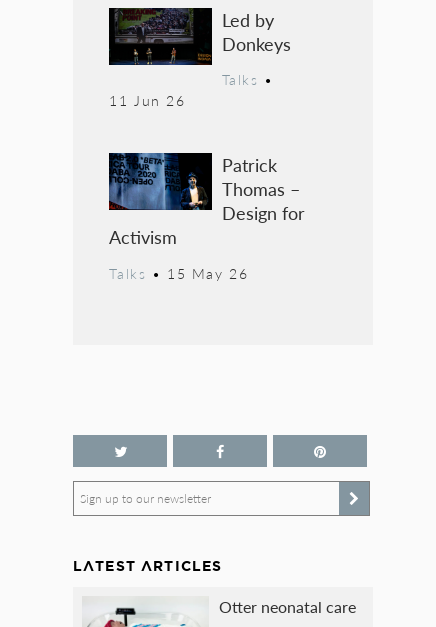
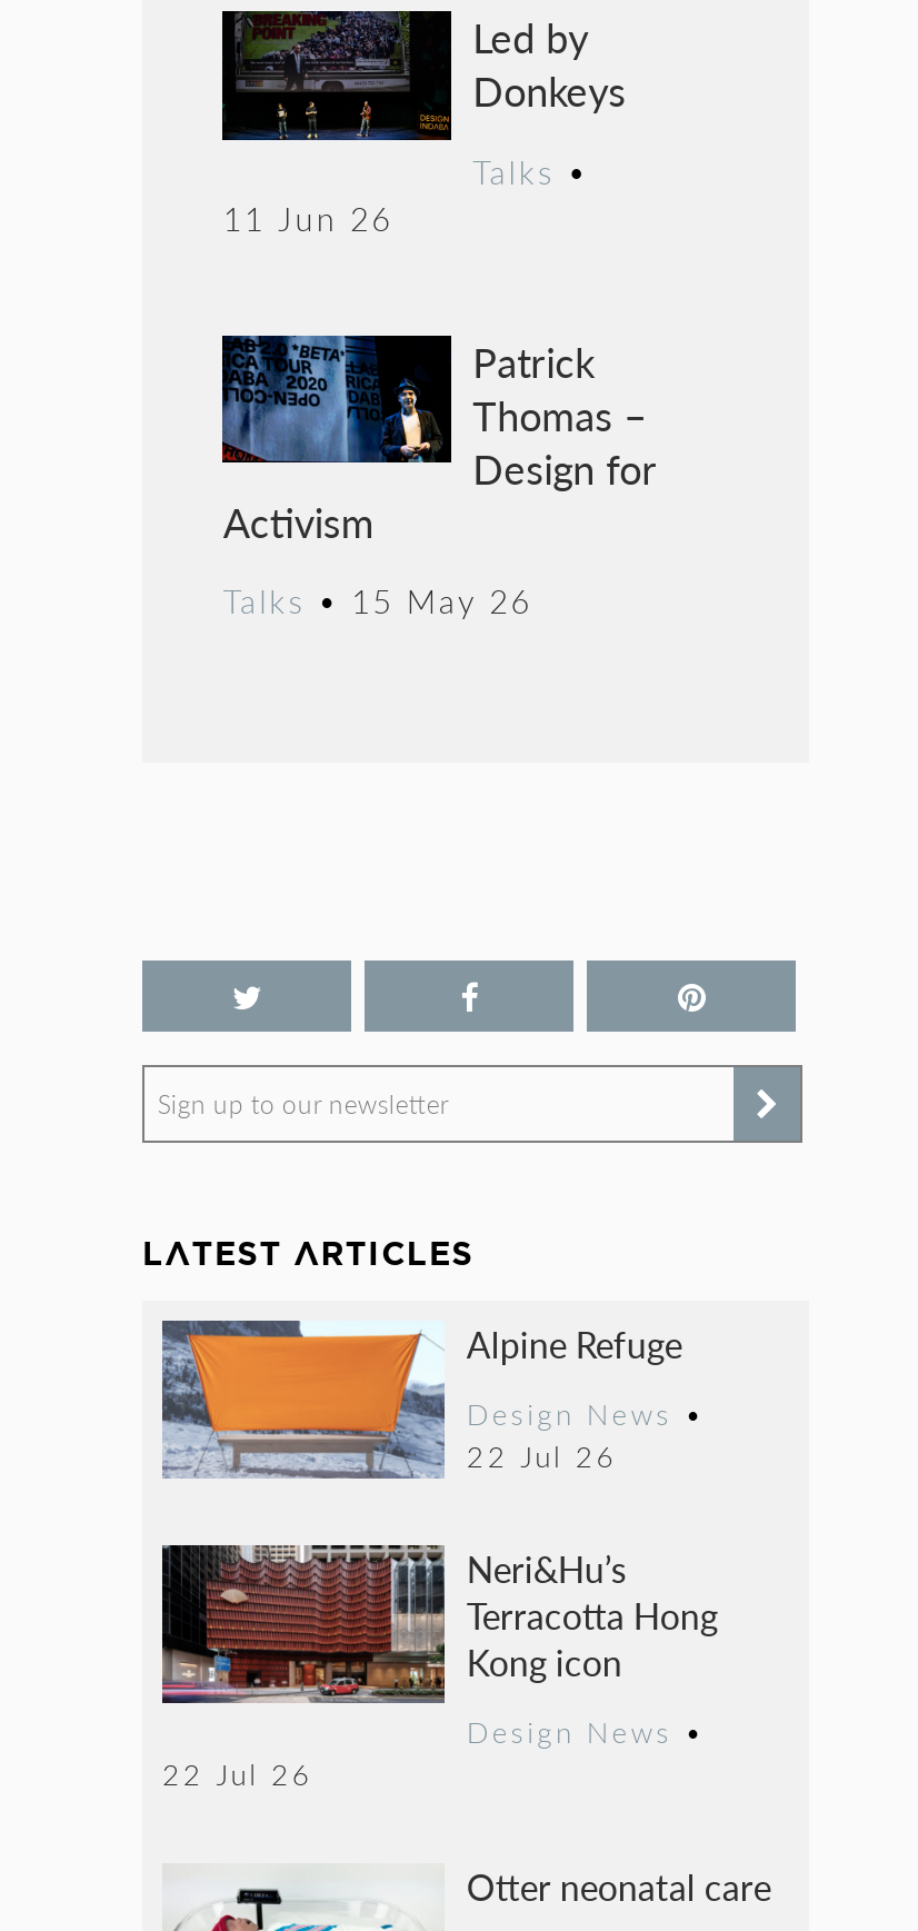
none -> [160,1318,718,1795] [image] | Alpine Refuge | Design News • | 22 Jul 26 | Neri&Hu’s | Terracotta Hong | Kong icon | Design News • | 22 Jul 26
none -> [160,1507,433,1705] [image]

